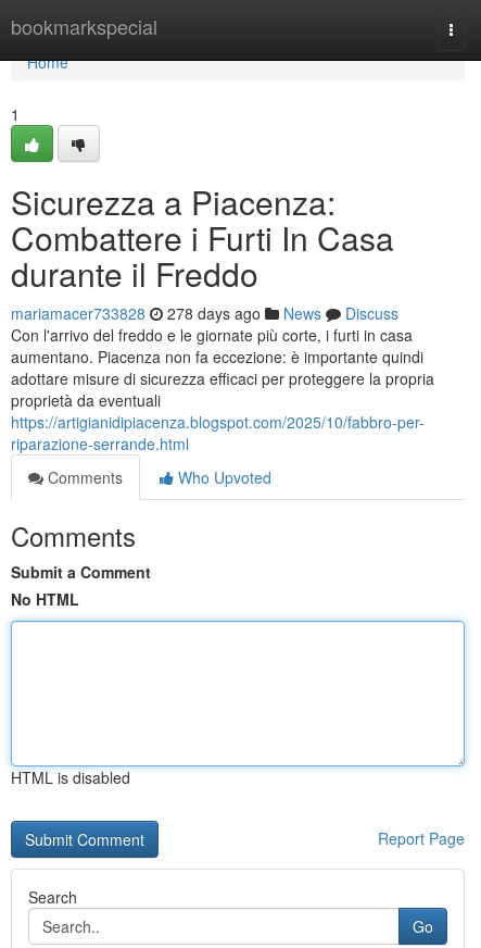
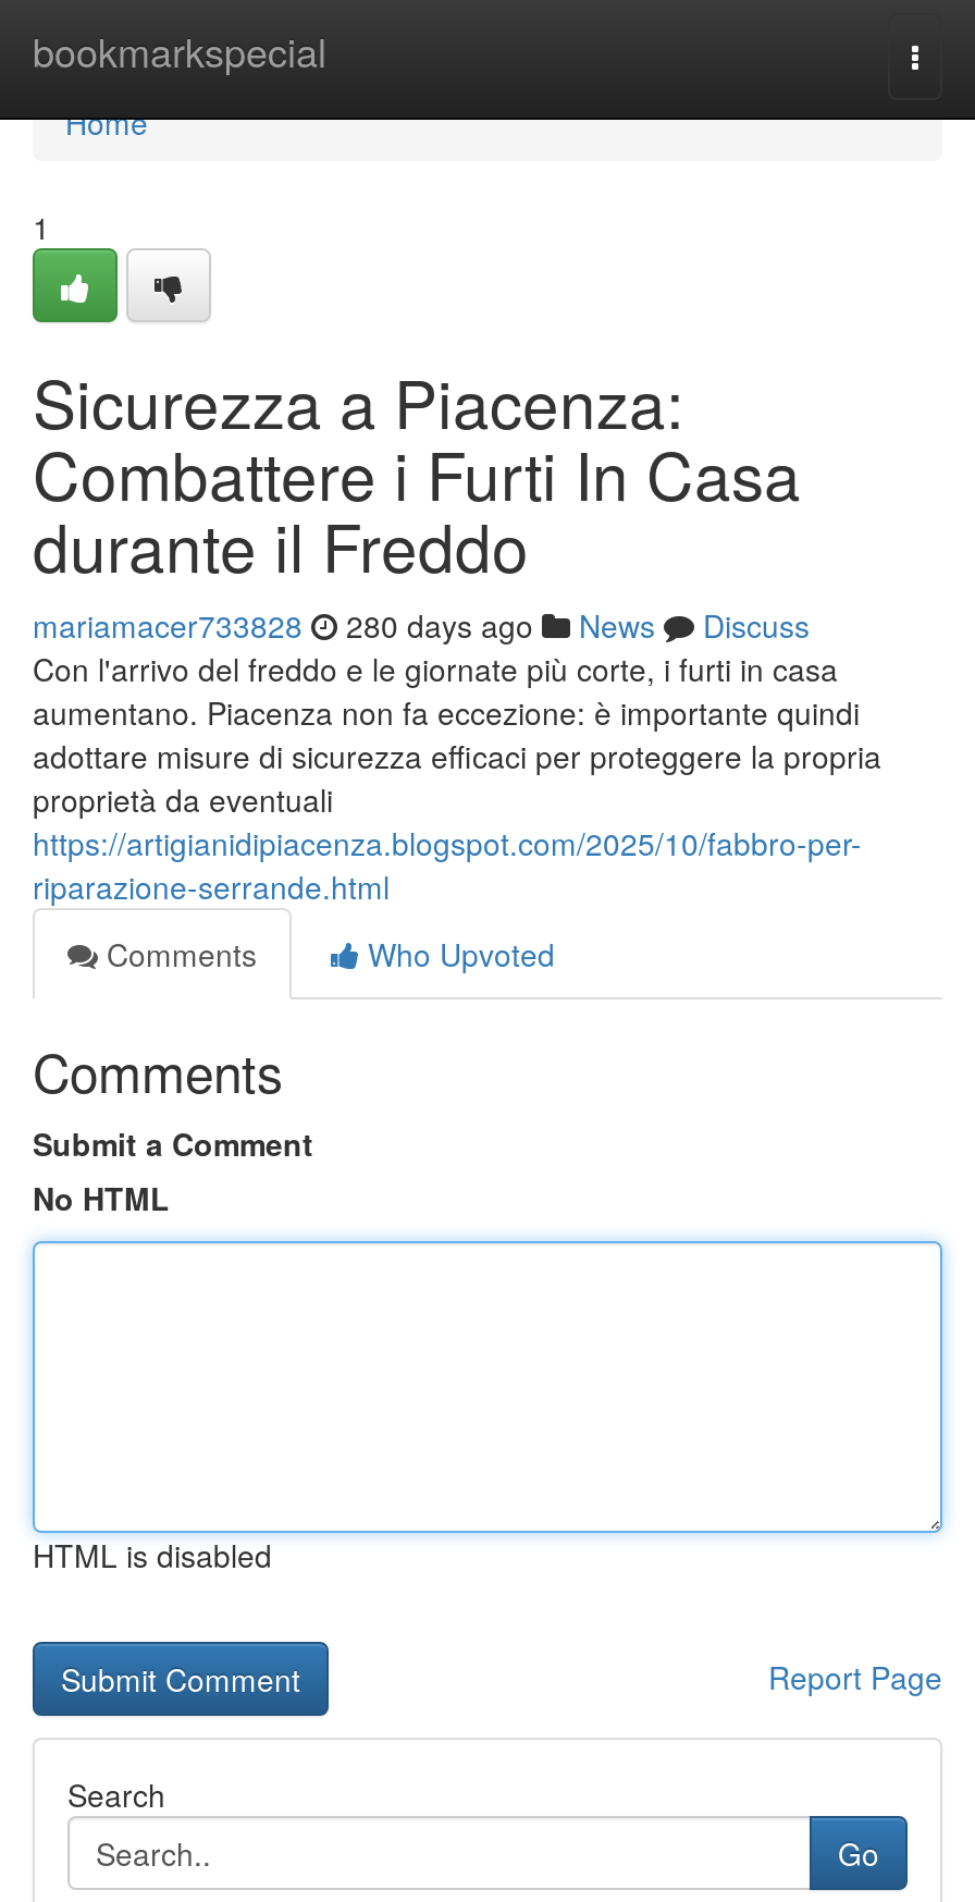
[11,302,398,324] mariamacer733828 278 days ago News Discuss -> [33,603,810,647] mariamacer733828 280 days ago News Discuss

